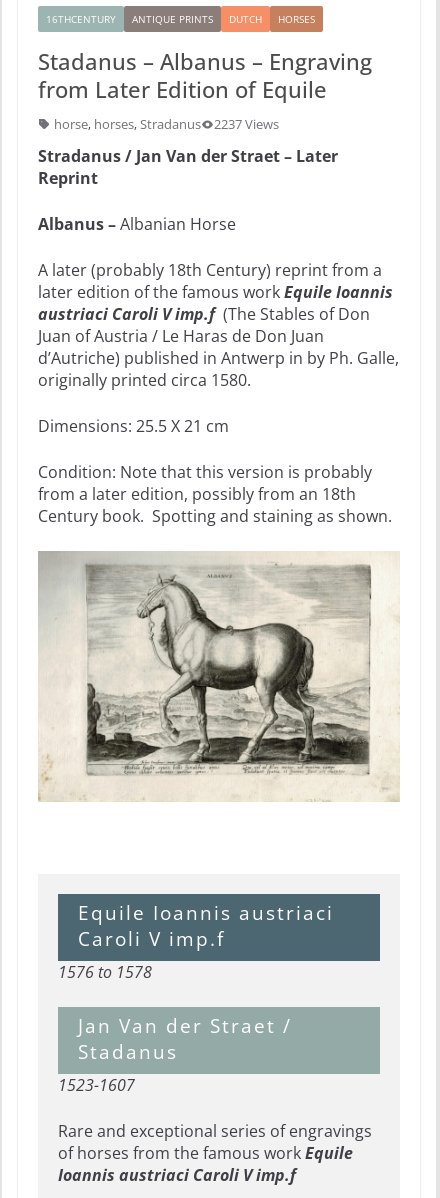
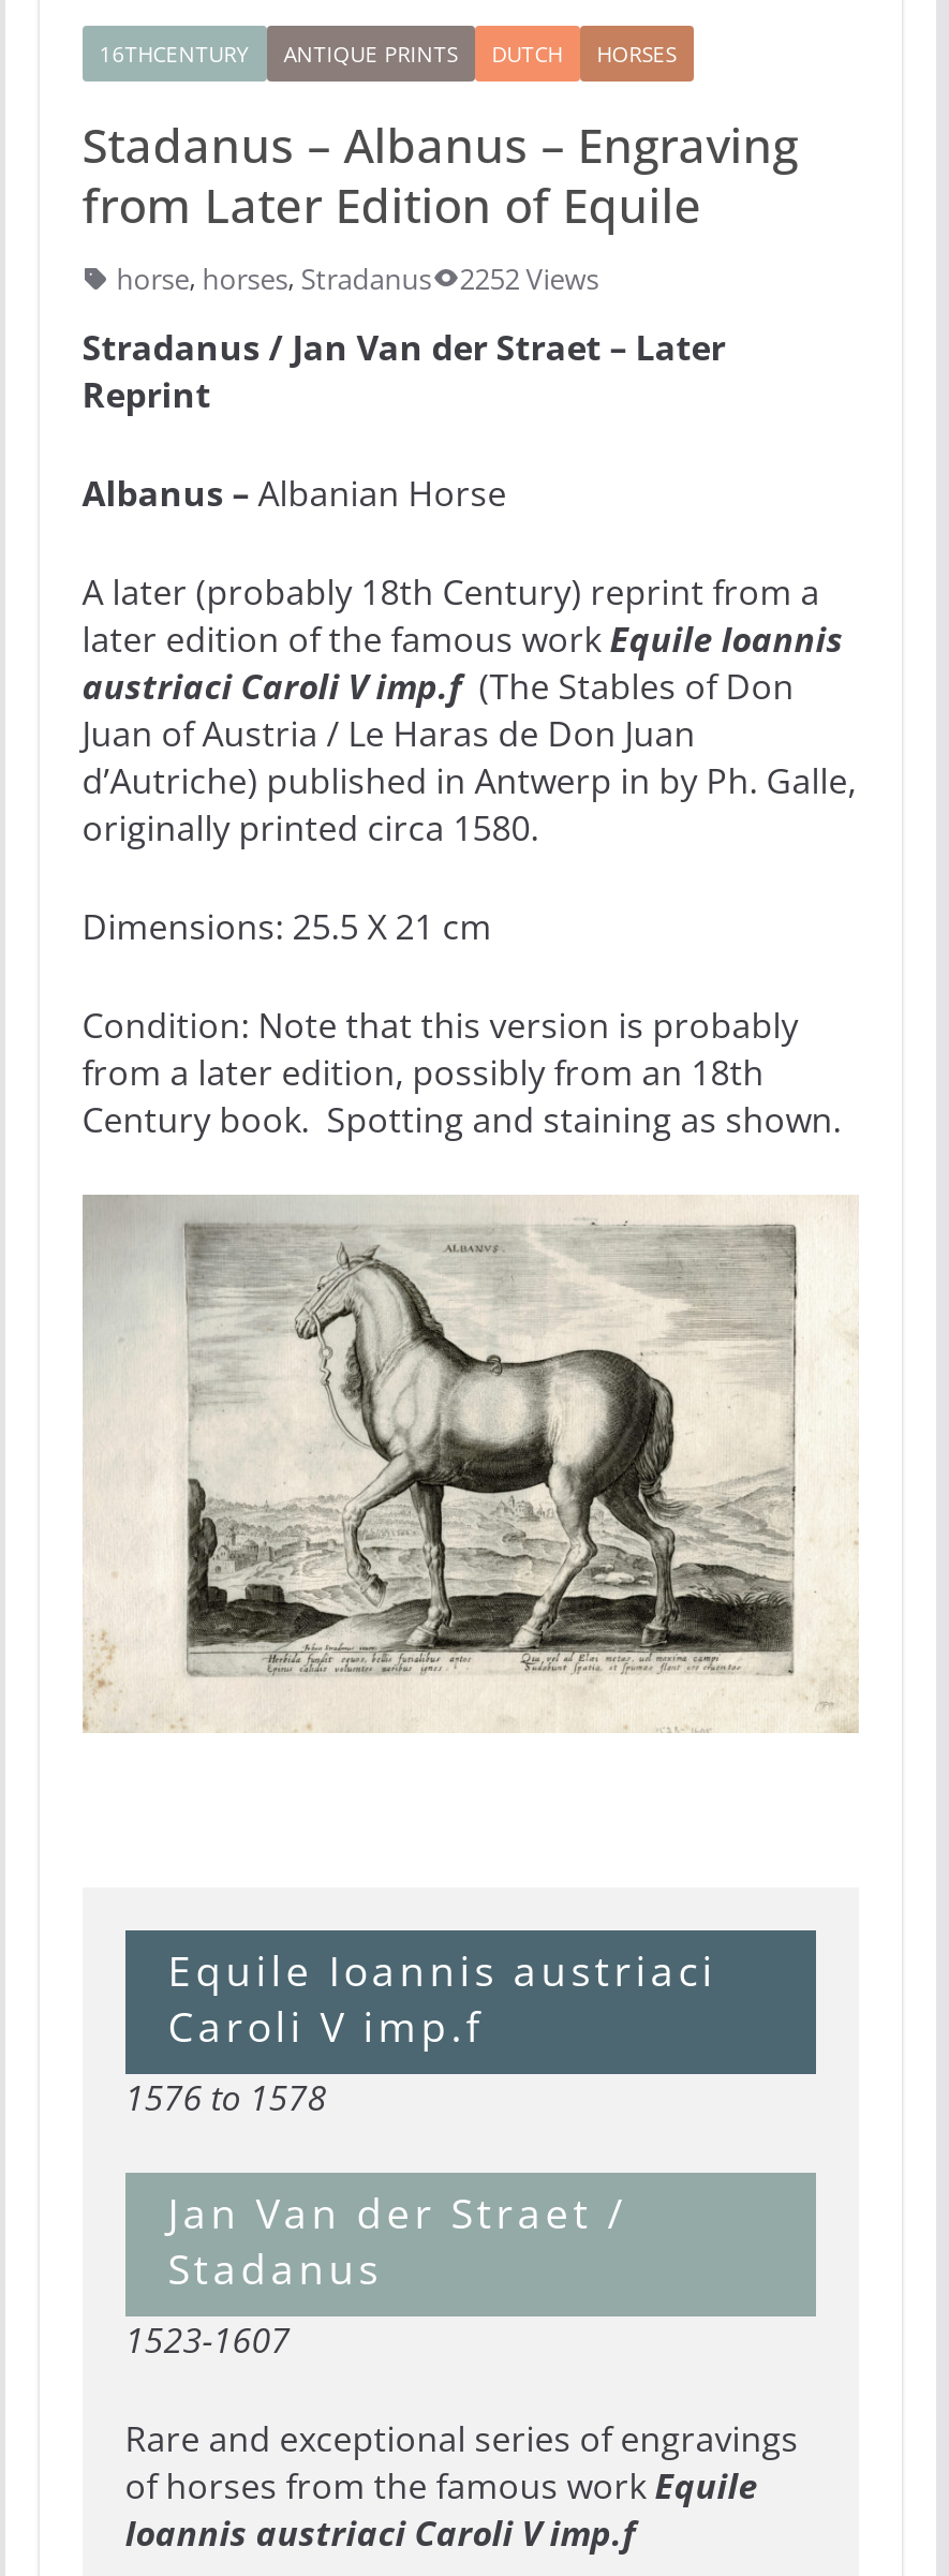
[54,115,279,133] horse, horses, Stradanus 2237 Views -> [116,260,599,298] horse, horses, Stradanus 2252 Views

